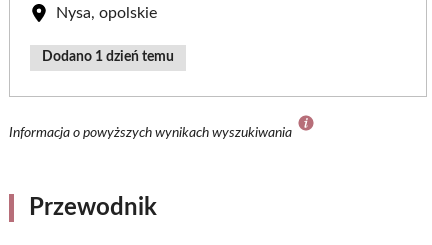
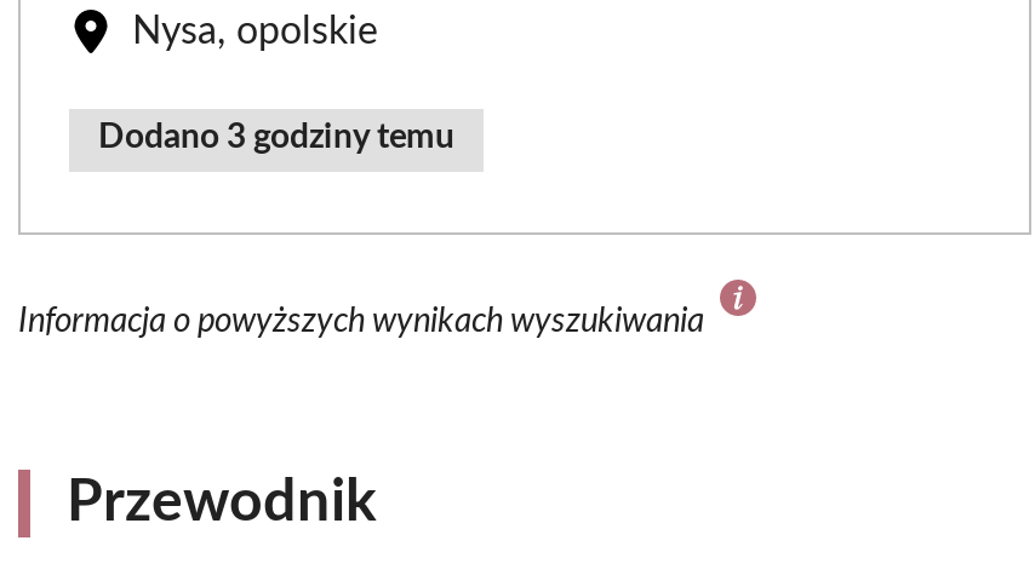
[42,50,174,64] Dodano 1 dzień temu -> [98,121,454,155] Dodano 3 godziny temu

